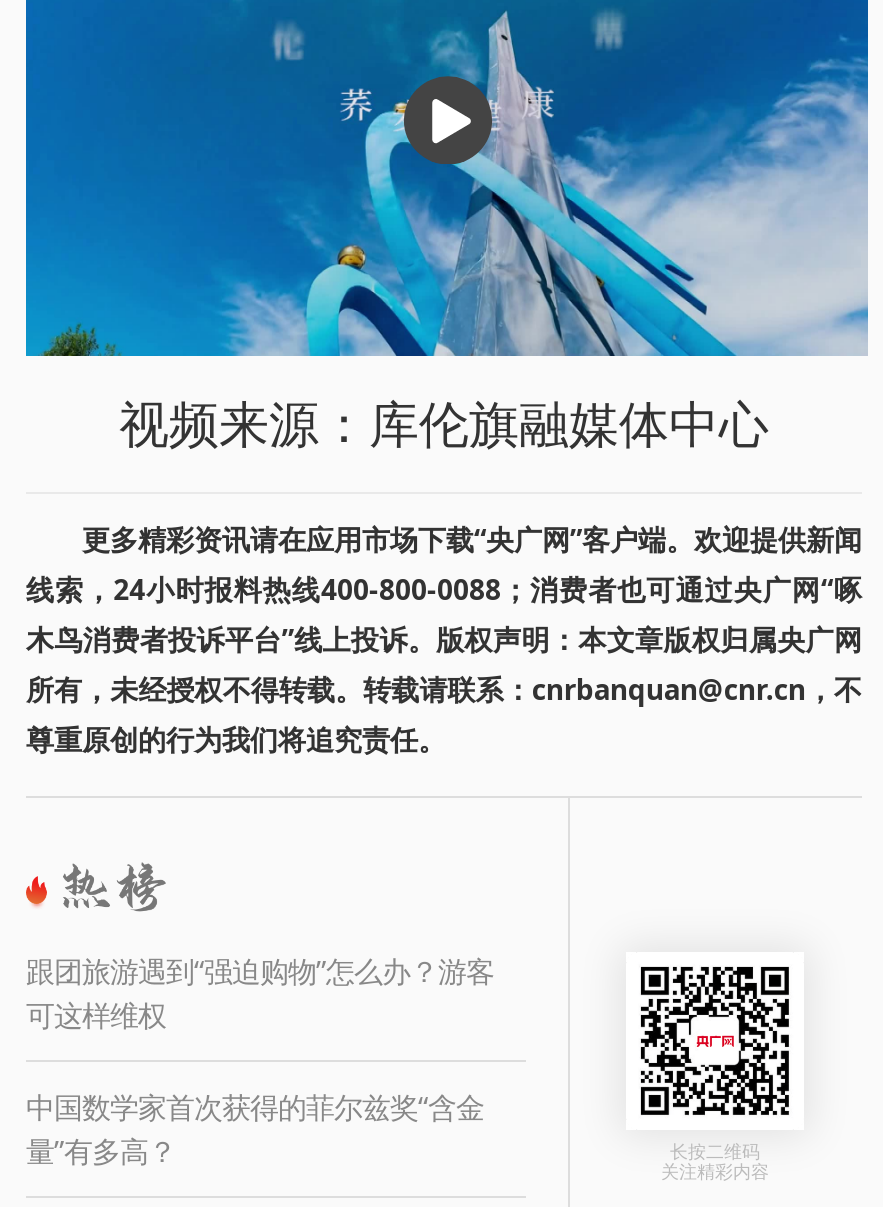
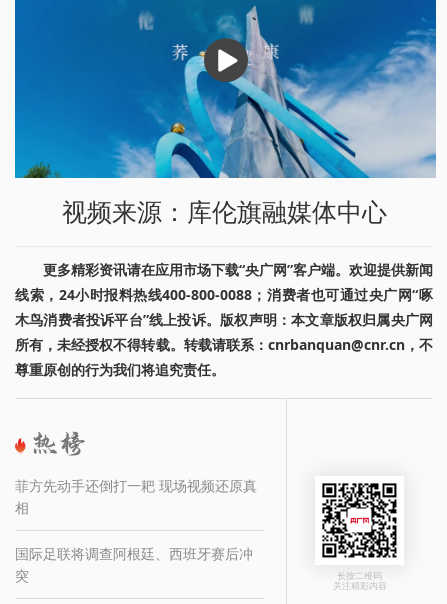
[26,953,494,1035] 跟团旅游遇到“强迫购物”怎么办？游客 | 可这样维权 -> [15,476,257,517] 菲方先动手还倒打一耙 现场视频还原真 | 相
[26,1088,484,1170] 中国数学家首次获得的菲尔兹奖“含金 | 量”有多高？ -> [15,544,253,585] 国际足联将调查阿根廷、西班牙赛后冲 | 突

